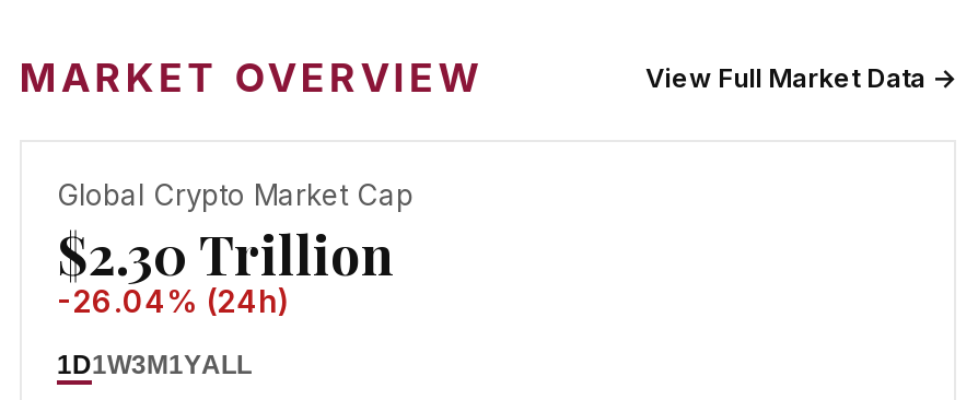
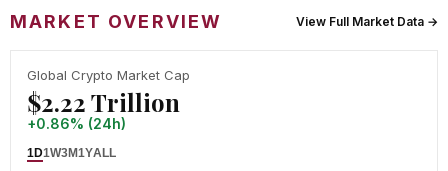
[57,219,394,289] $2.30 Trillion -> [27,86,180,118] $2.22 Trillion
[57,282,289,319] -26.04% (24h) -> [27,115,126,132] +0.86% (24h)

